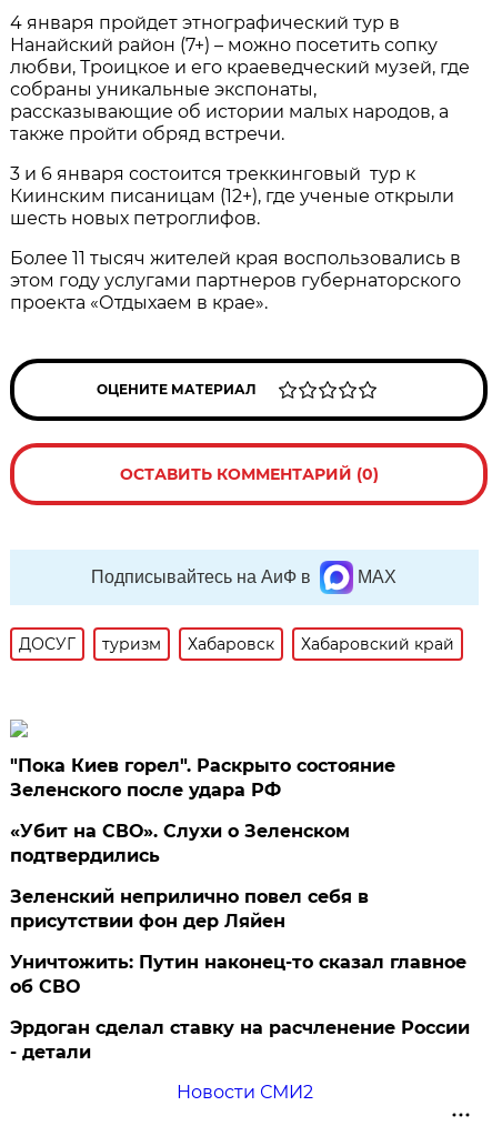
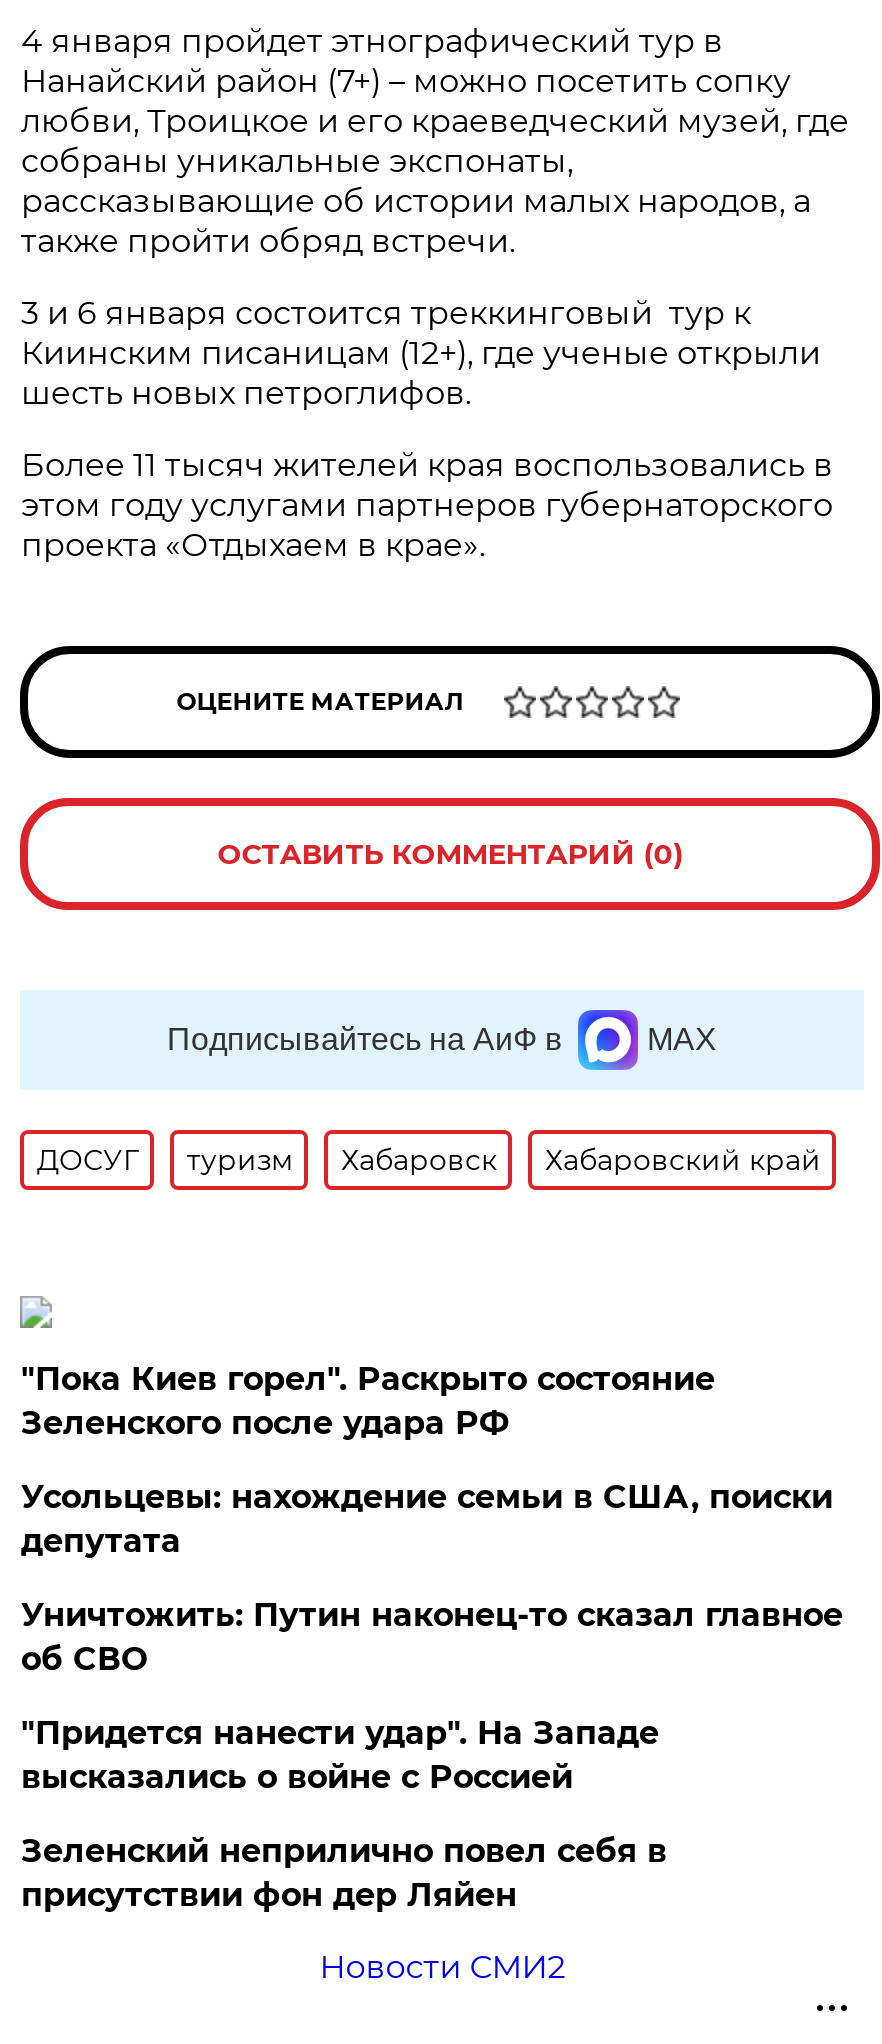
[10,820,350,866] «Убит на СВО». Слухи о Зеленском | подтвердились -> [21,1477,833,1795] Усольцевы: нахождение семьи в США, поиски | депутата | "Придется нанести удар". На Западе | высказались о войне с Россией
moved [10,886,369,931] -> [21,1831,667,1913]: Зеленский неприлично повел cебя в | присутствии фон дер Ляйен
moved [10,951,467,997] -> [21,1595,843,1677]: Уничтожить: Путин наконец-то сказал главное | об СВО
[10,1017,470,1062] Эрдоган сделал ставку на расчленение России | - детали -> none

